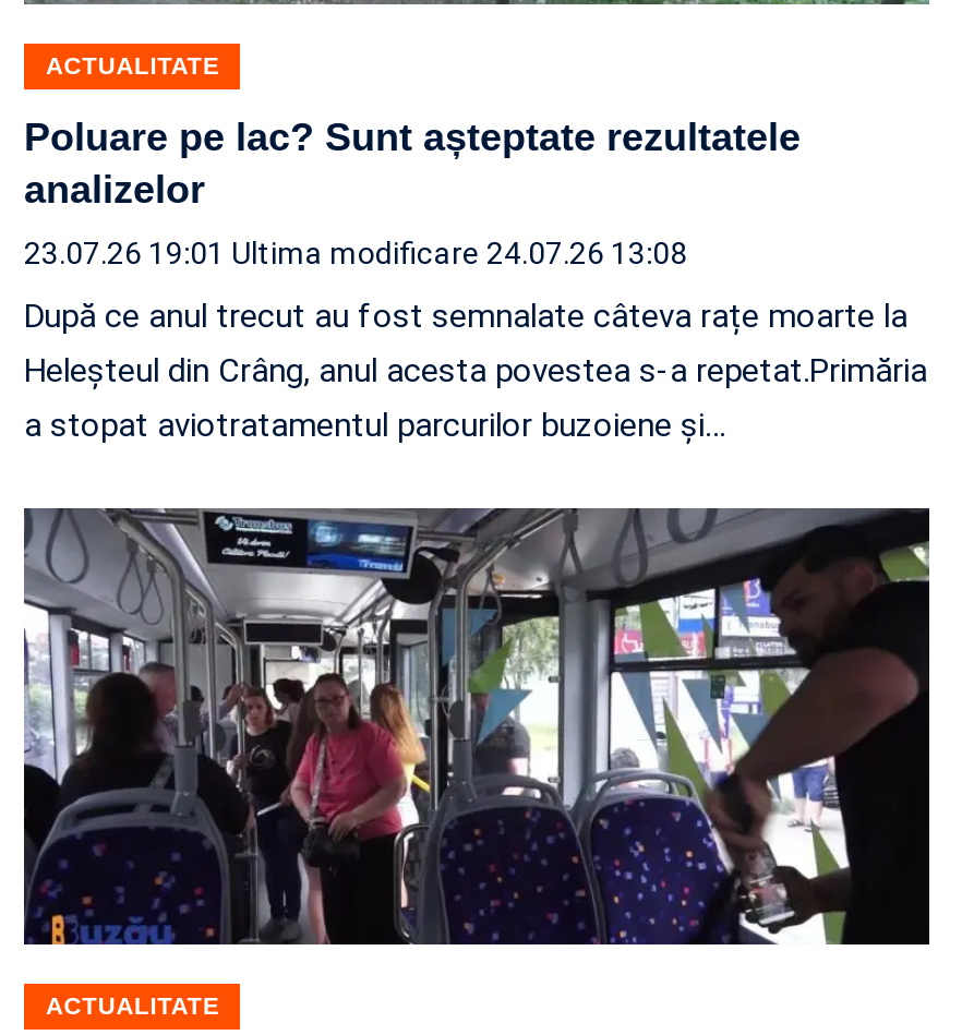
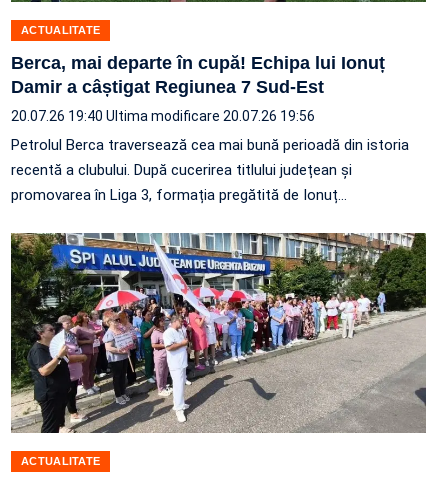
[24,116,801,212] Poluare pe lac? Sunt așteptate rezultatele | analizelor -> [11,53,385,97] Berca, mai departe în cupă! Echipa lui Ionuț | Damir a câștigat Regiunea 7 Sud-Est
[24,236,687,271] 23.07.26 19:01 Ultima modificare 24.07.26 13:08 -> [11,108,315,124] 20.07.26 19:40 Ultima modificare 20.07.26 19:56
[24,297,927,445] După ce anul trecut au fost semnalate câteva rațe moarte la | Heleșteul din Crâng, anul acesta povestea s-a repetat.Primăria | a stopat aviotratamentul parcurilor buzoiene și… -> [11,136,409,204] Petrolul Berca traversează cea mai bună perioadă din istoria | recentă a clubului. După cucerirea titlului județean și | promovarea în Liga 3, formația pregătită de Ionuț…
[22,506,931,947] [image] -> [10,232,427,434] [image]

